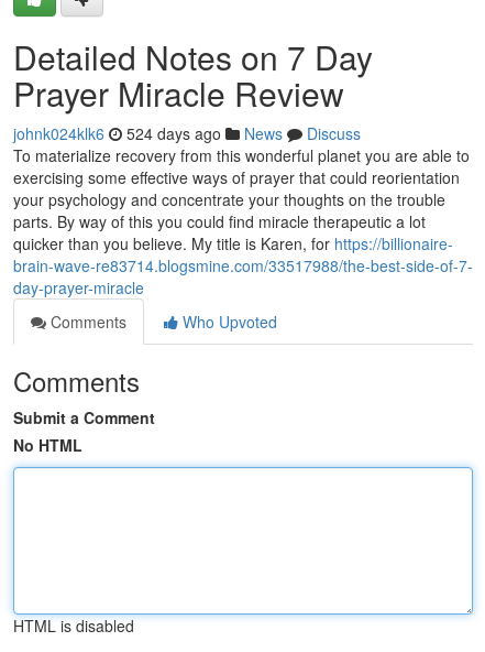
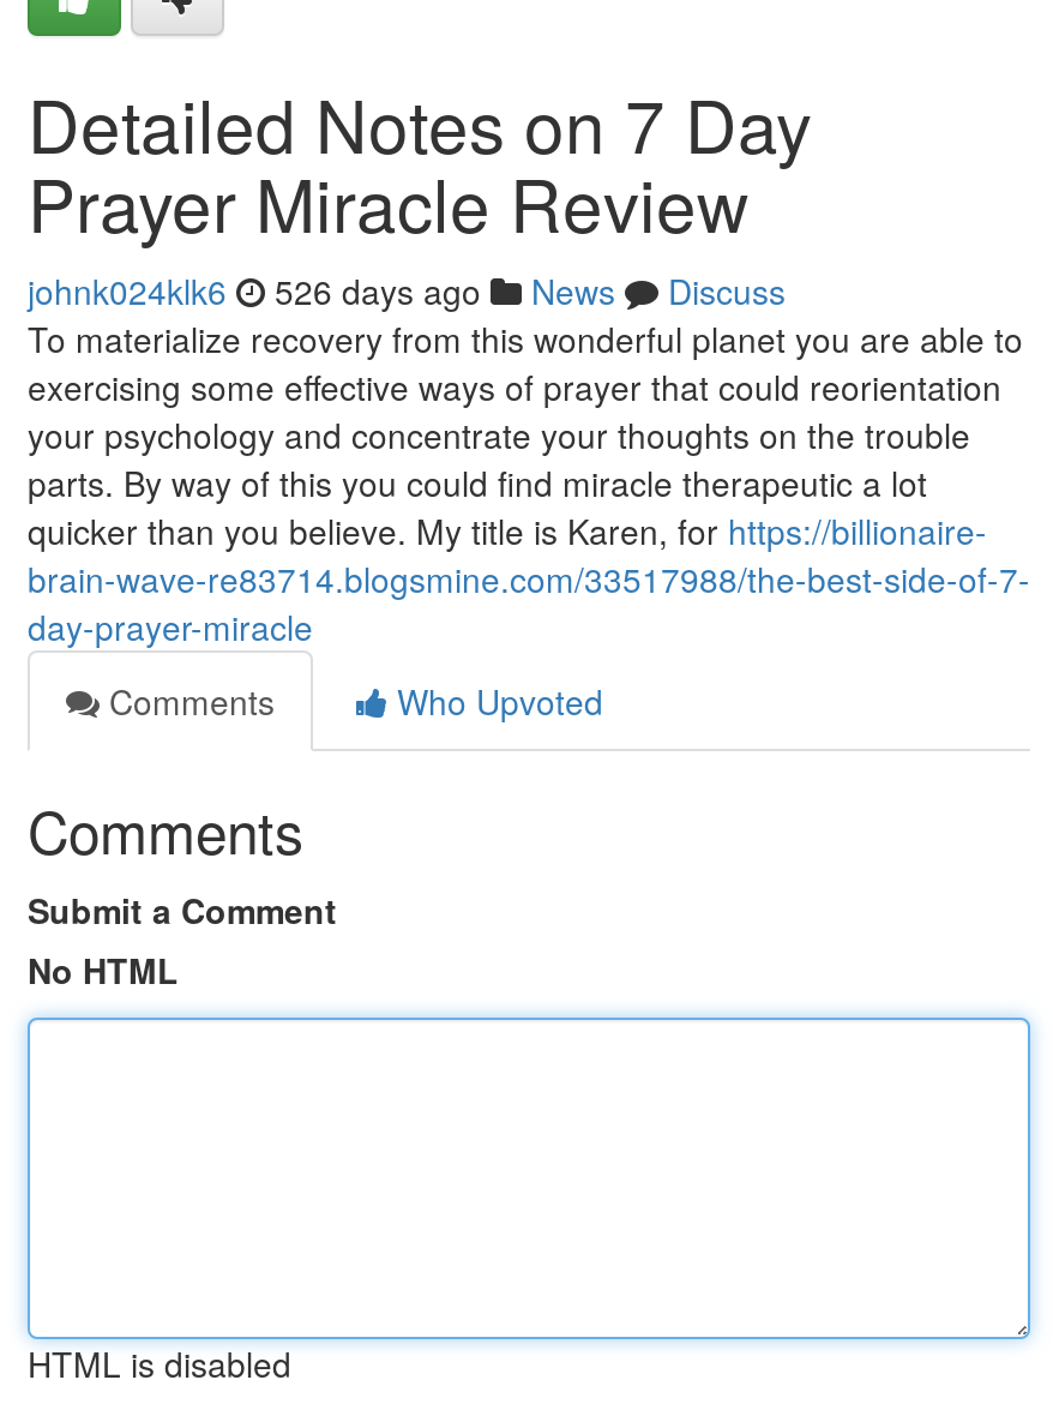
[13,122,361,144] johnk024klk6 524 days ago News Discuss -> [28,266,786,314] johnk024klk6 526 days ago News Discuss

